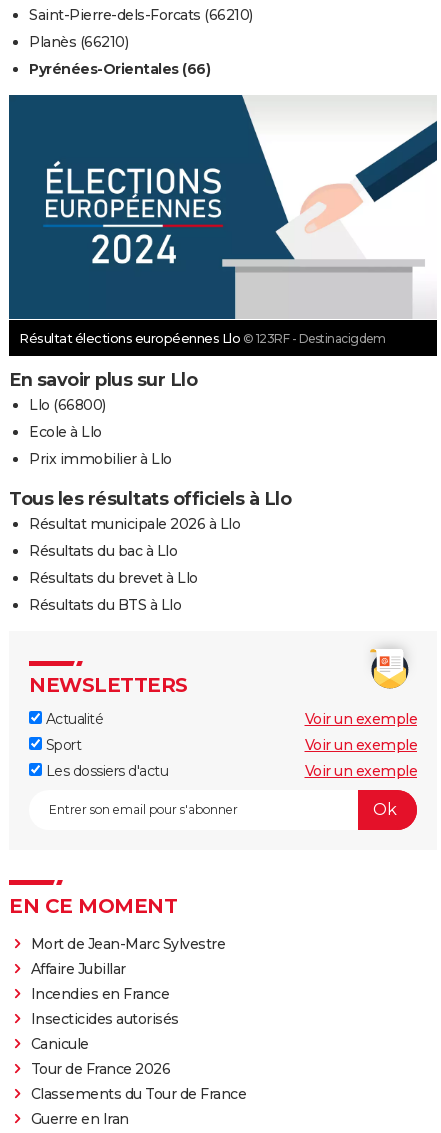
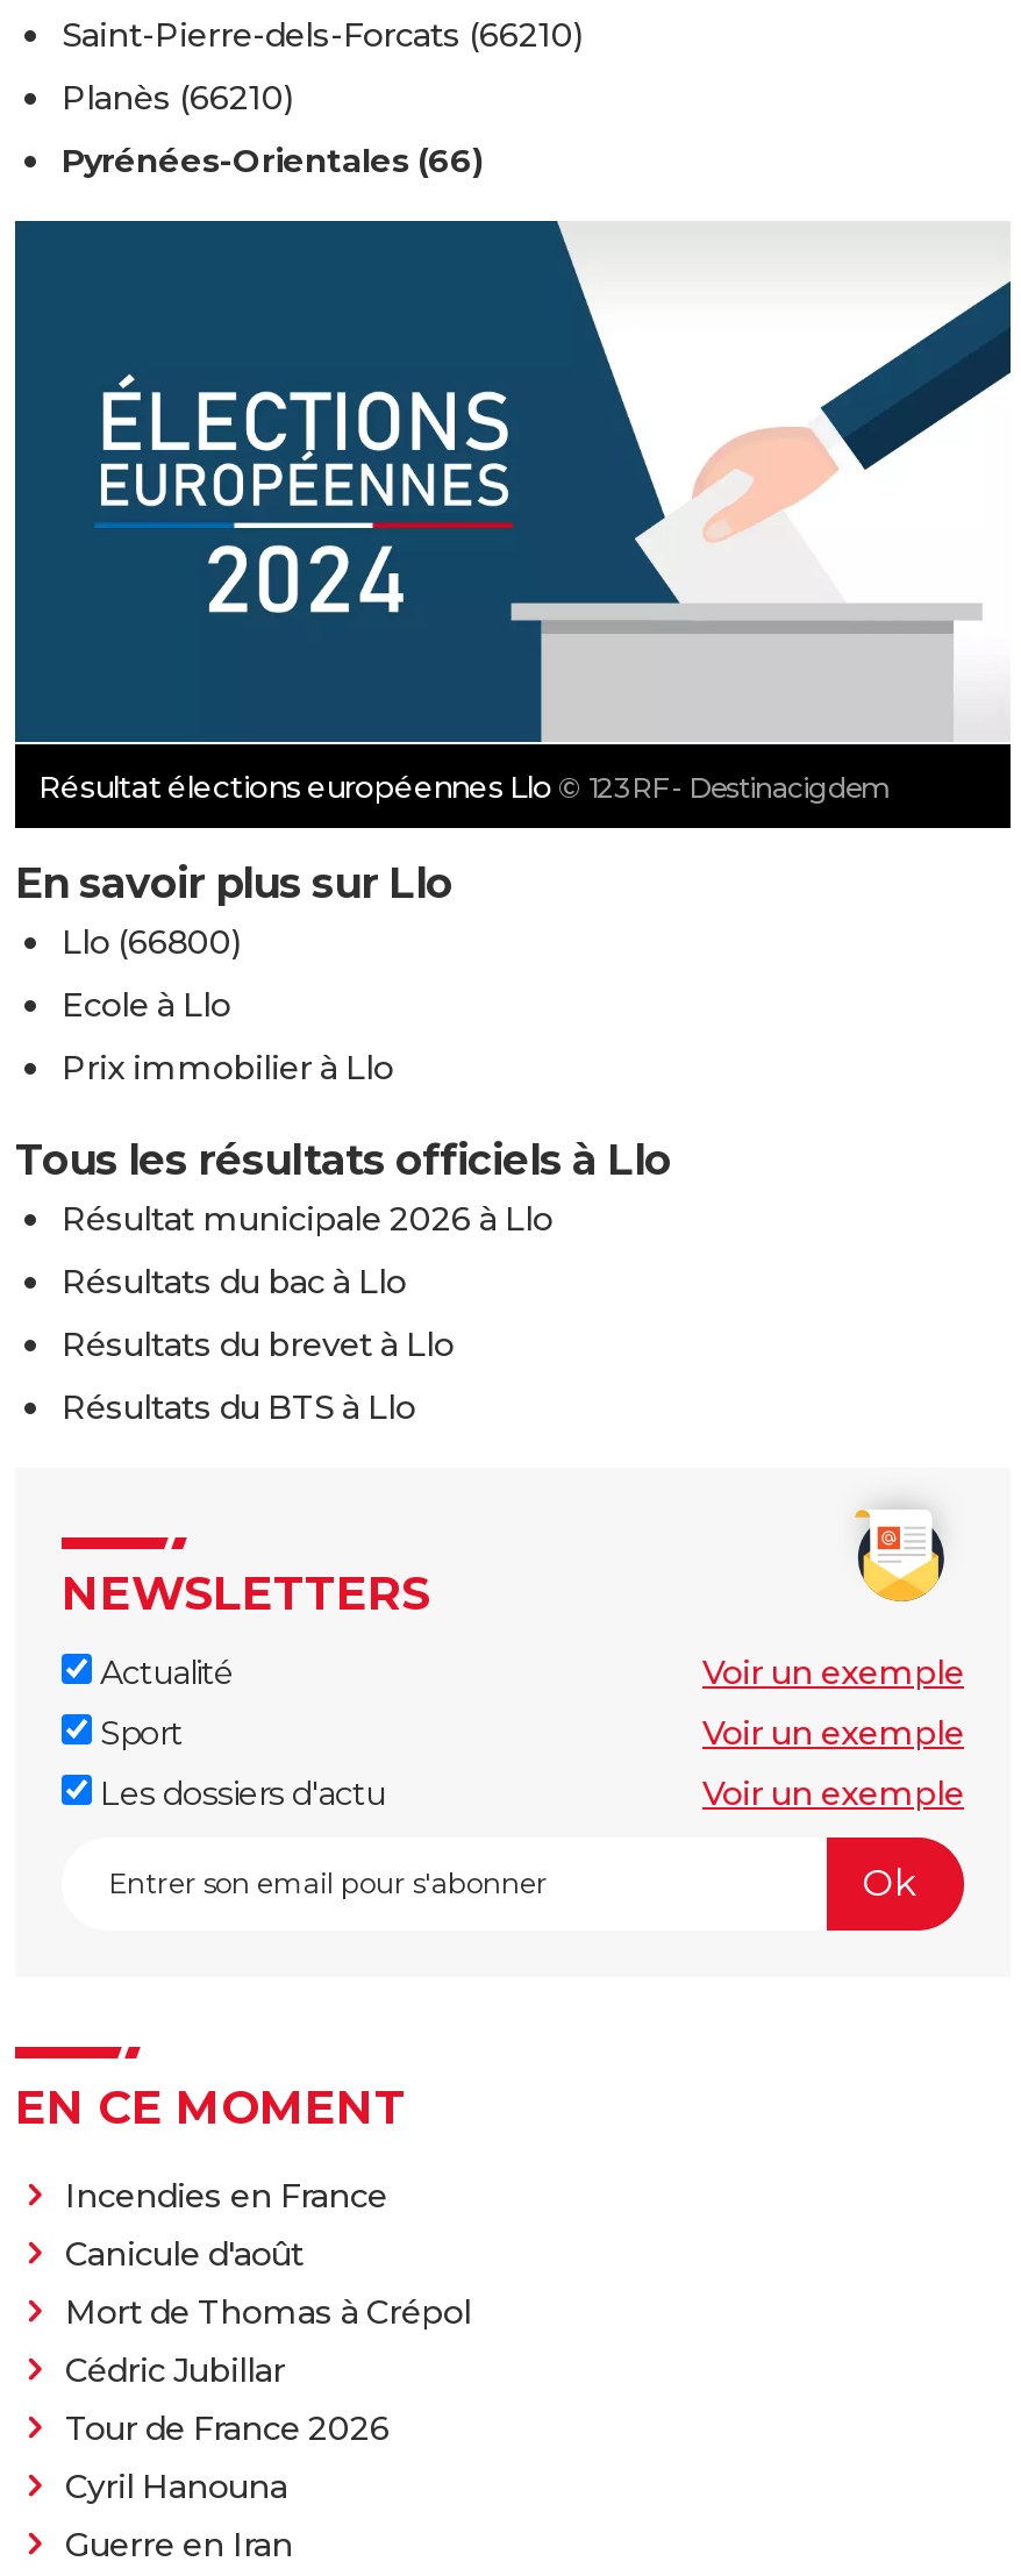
[30,935,225,978] Mort de Jean-Marc Sylvestre | Affaire Jubillar -> none
moved [30,985,169,1003] -> [65,2174,387,2216]: Incendies en France
[30,1010,178,1053] Insecticides autorisés | Canicule -> [65,2232,471,2391] Canicule d'août | Mort de Thomas à Crépol | Cédric Jubillar
[30,1085,246,1103] Classements du Tour de France -> [65,2465,287,2507] Cyril Hanouna

